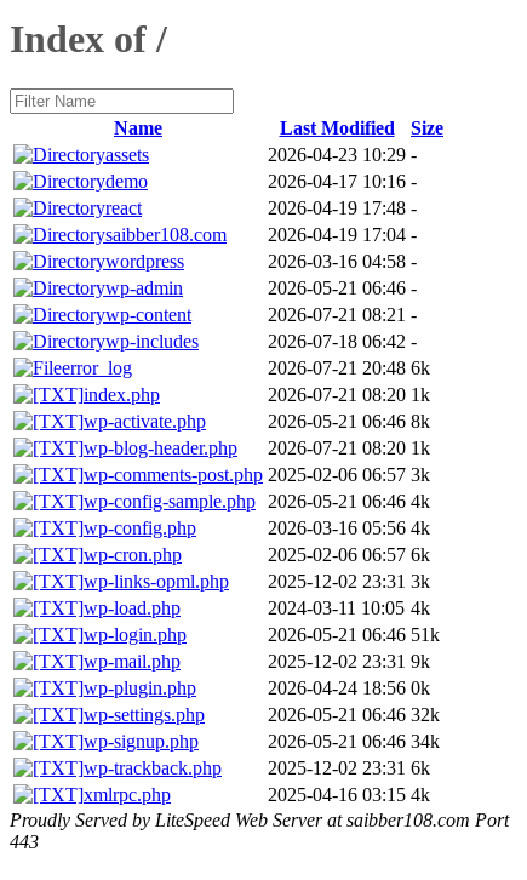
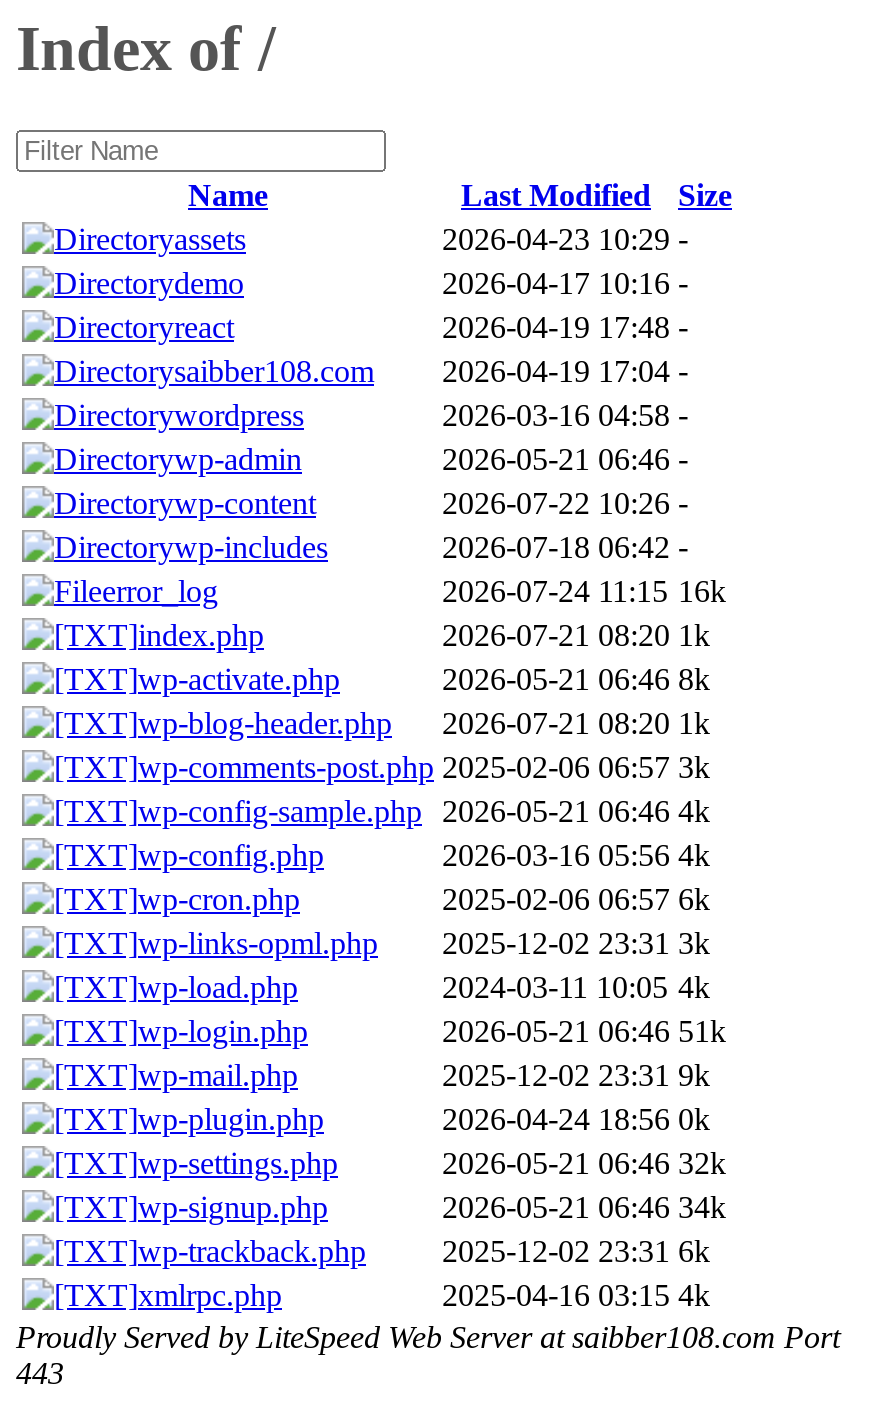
[268,304,417,325] 2026-07-21 08:21 - -> [442,486,688,520] 2026-07-22 10:26 -
[268,357,430,378] 2026-07-21 20:48 6k -> [442,574,726,608] 2026-07-24 11:15 16k

